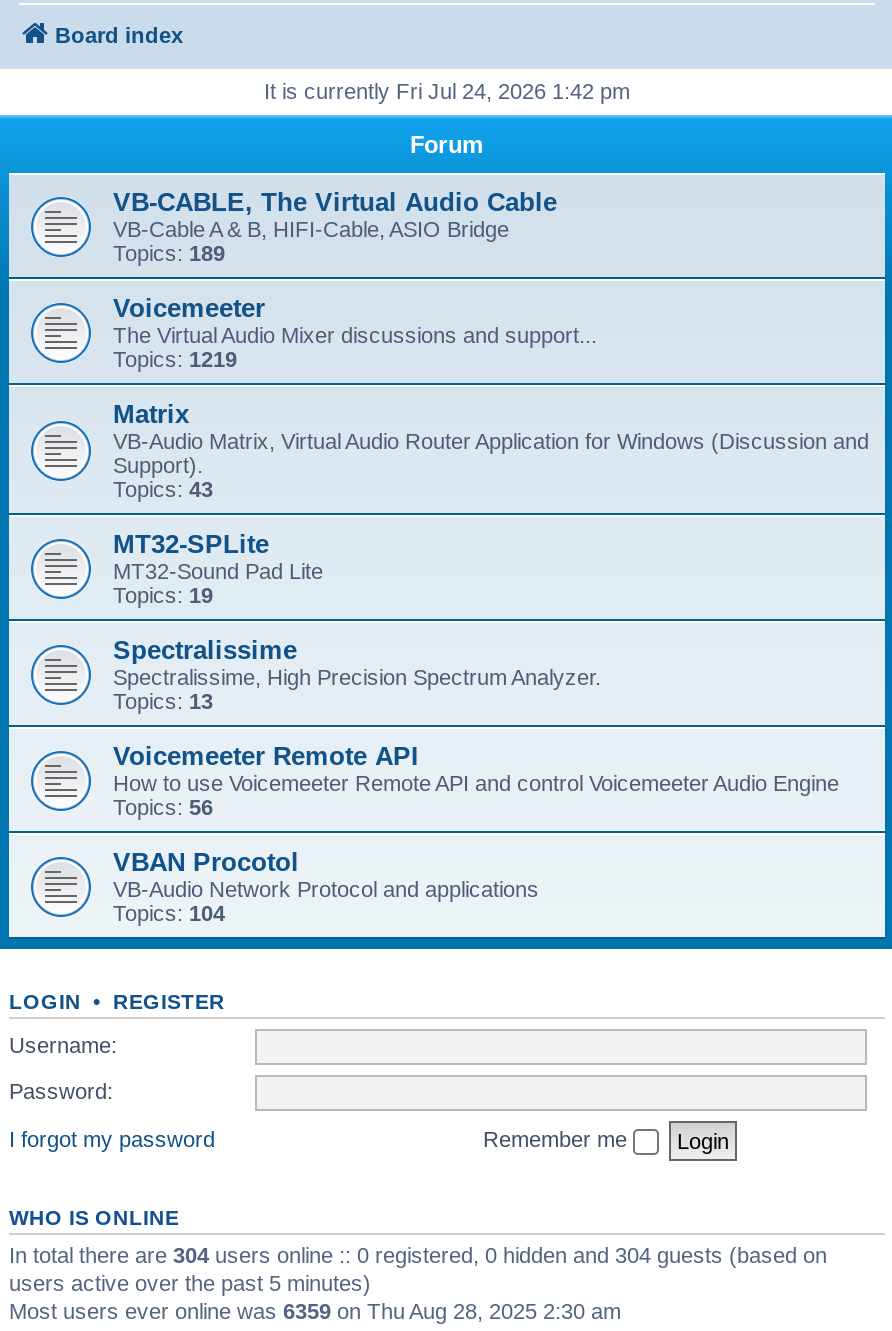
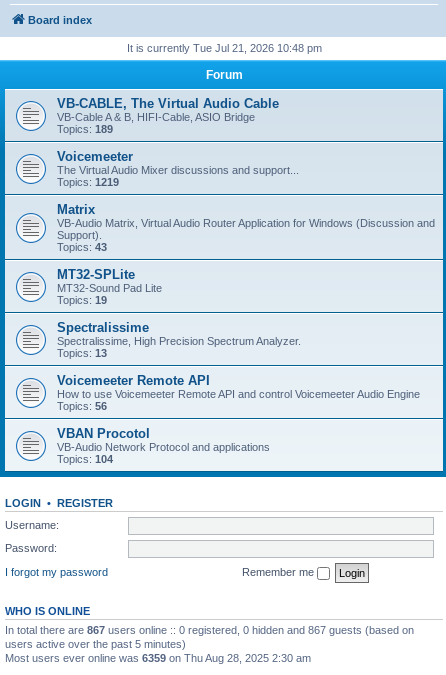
[264,79,630,103] It is currently Fri Jul 24, 2026 1:42 pm -> [126,42,321,54] It is currently Tue Jul 21, 2026 10:48 pm
[9,1242,827,1266] In total there are 304 users online :: 0 registered, 0 hidden and 304 guests (based on -> [5,623,414,635] In total there are 867 users online :: 0 registered, 0 hidden and 867 guests (based on

